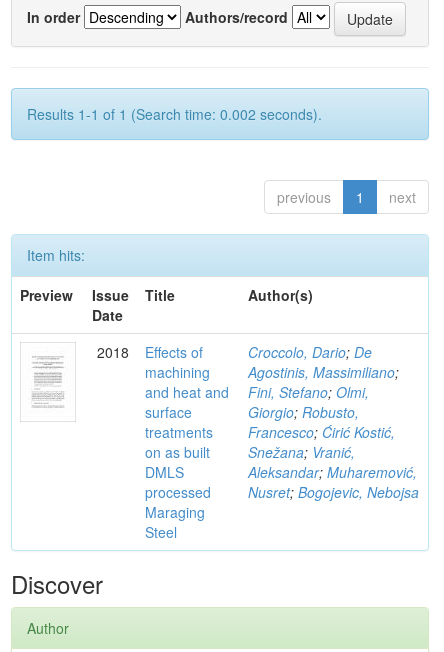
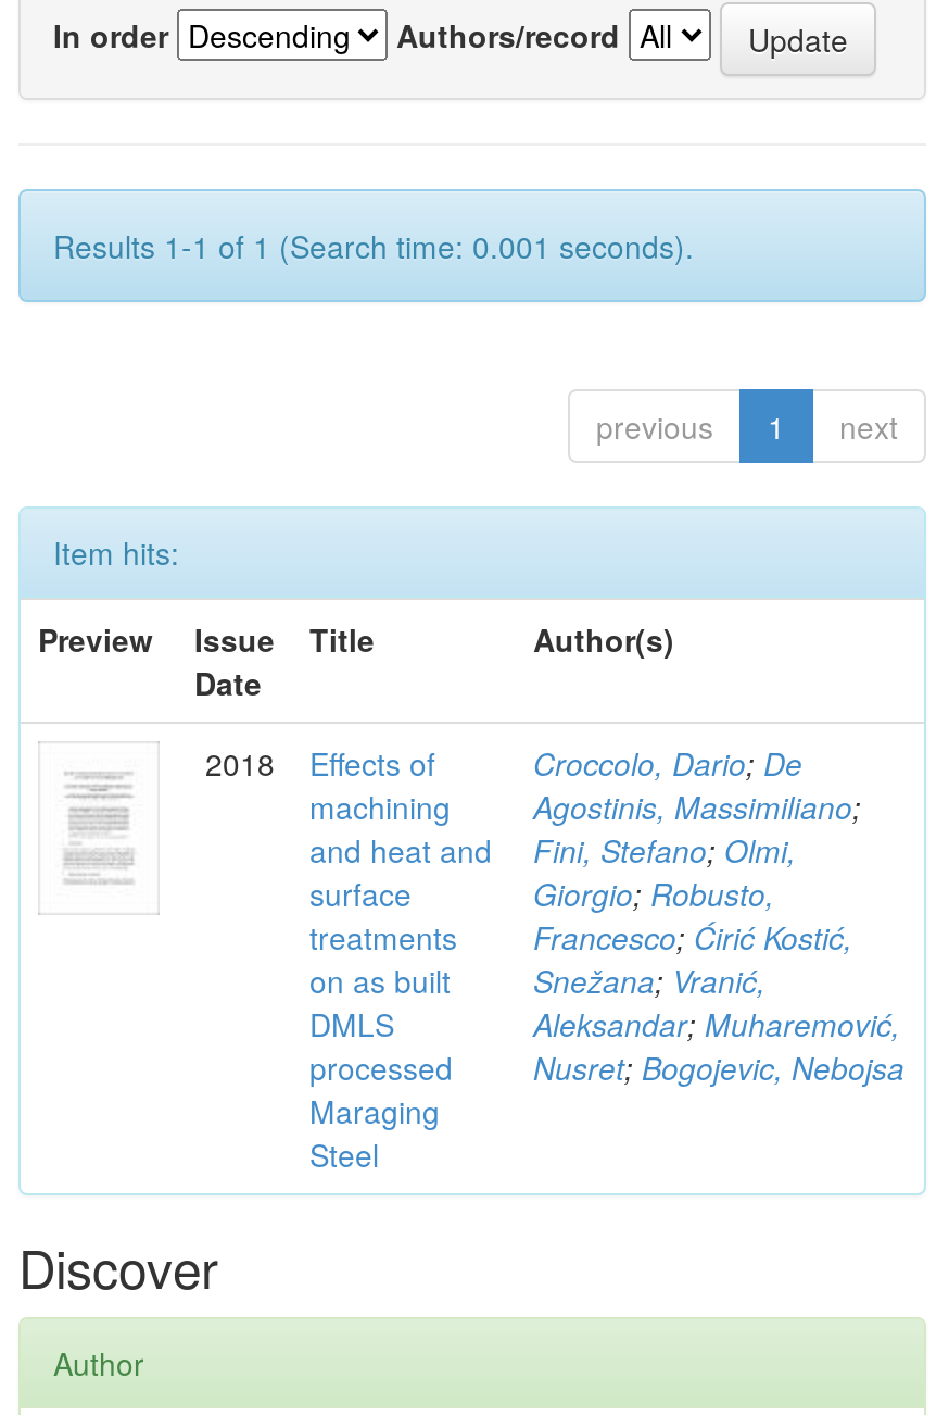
[27,104,322,124] Results 1-1 of 1 (Search time: 0.002 seconds). -> [53,224,694,267] Results 1-1 of 1 (Search time: 0.001 seconds).

